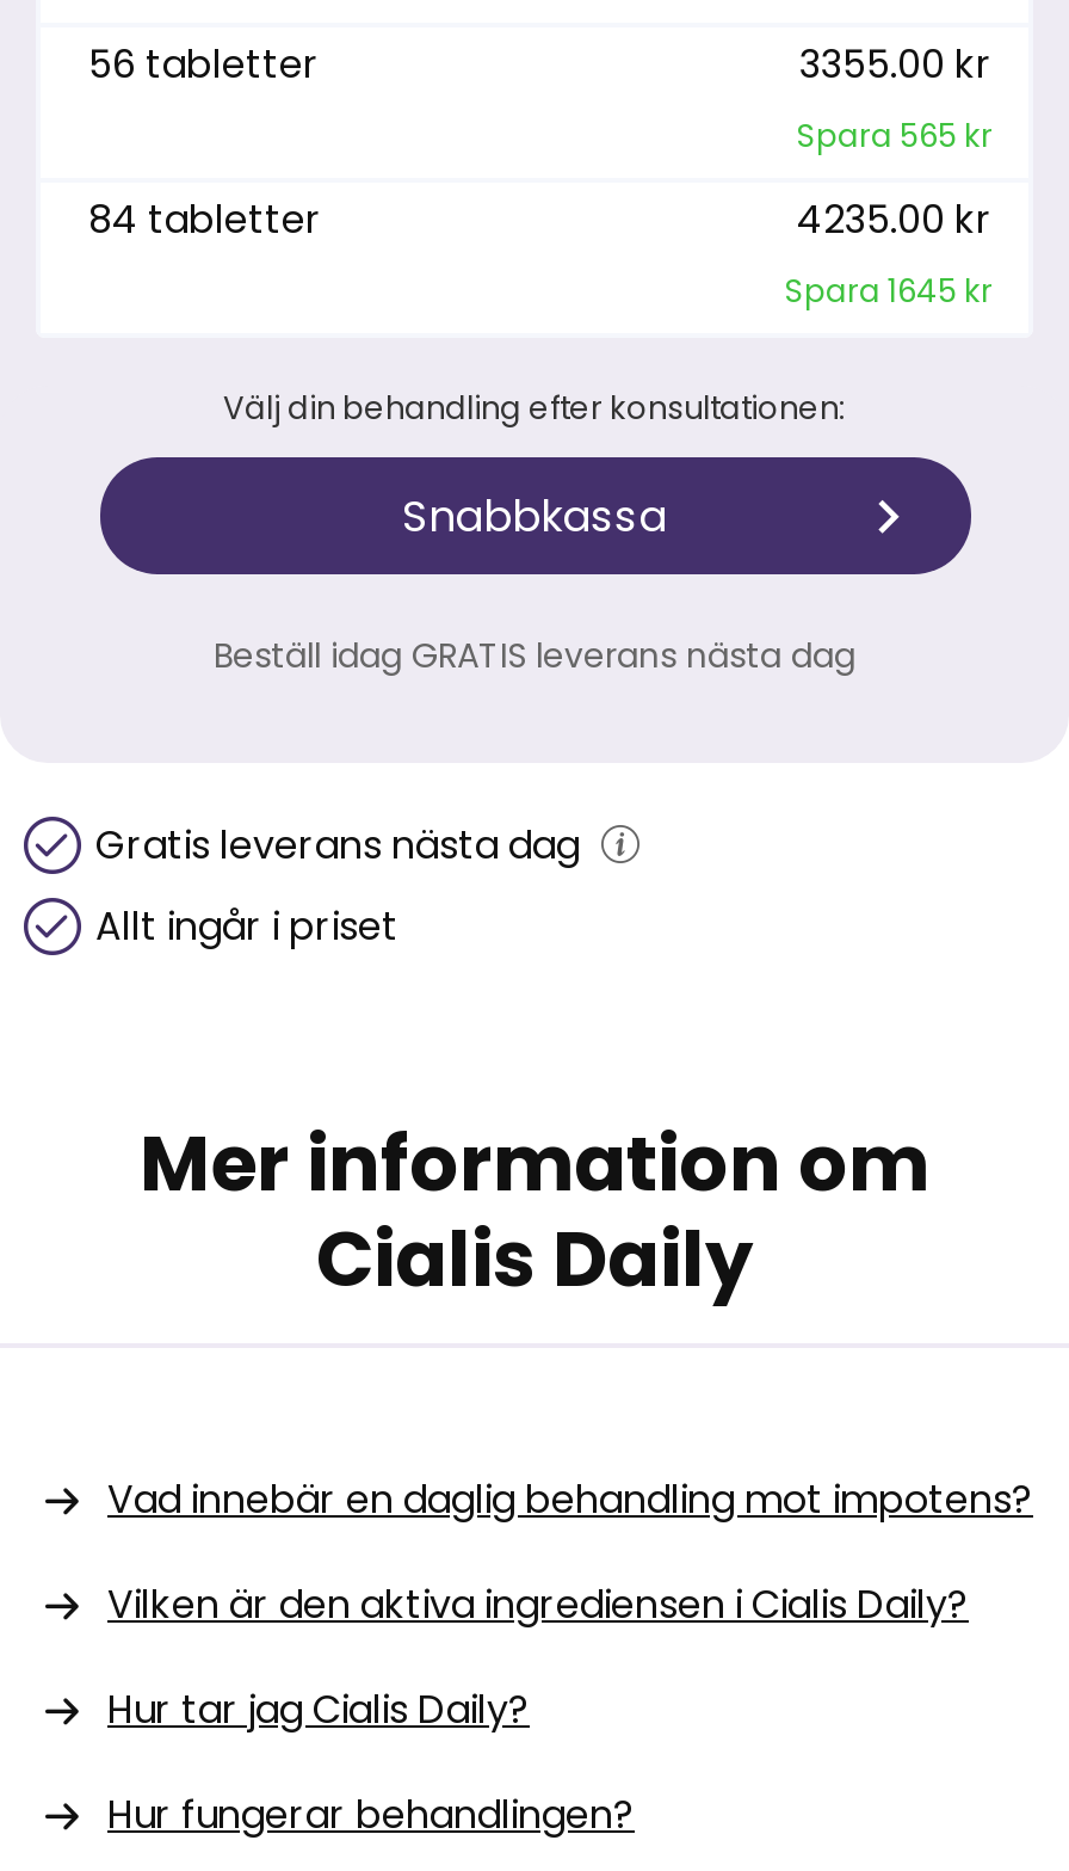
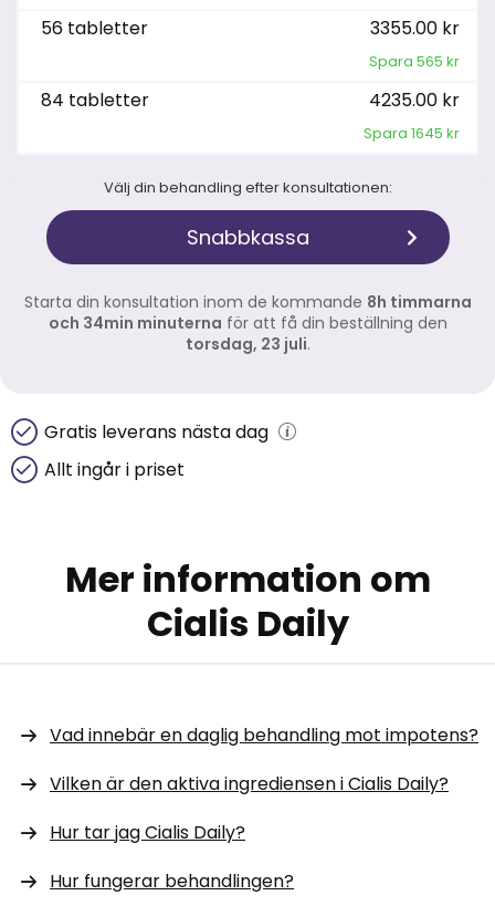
[214,632,855,679] Beställ idag GRATIS leverans nästa dag -> [24,291,471,355] Starta din konsultation inom de kommande 8h timmarna | och 34min minuterna för att få din beställning den | torsdag, 23 juli.

